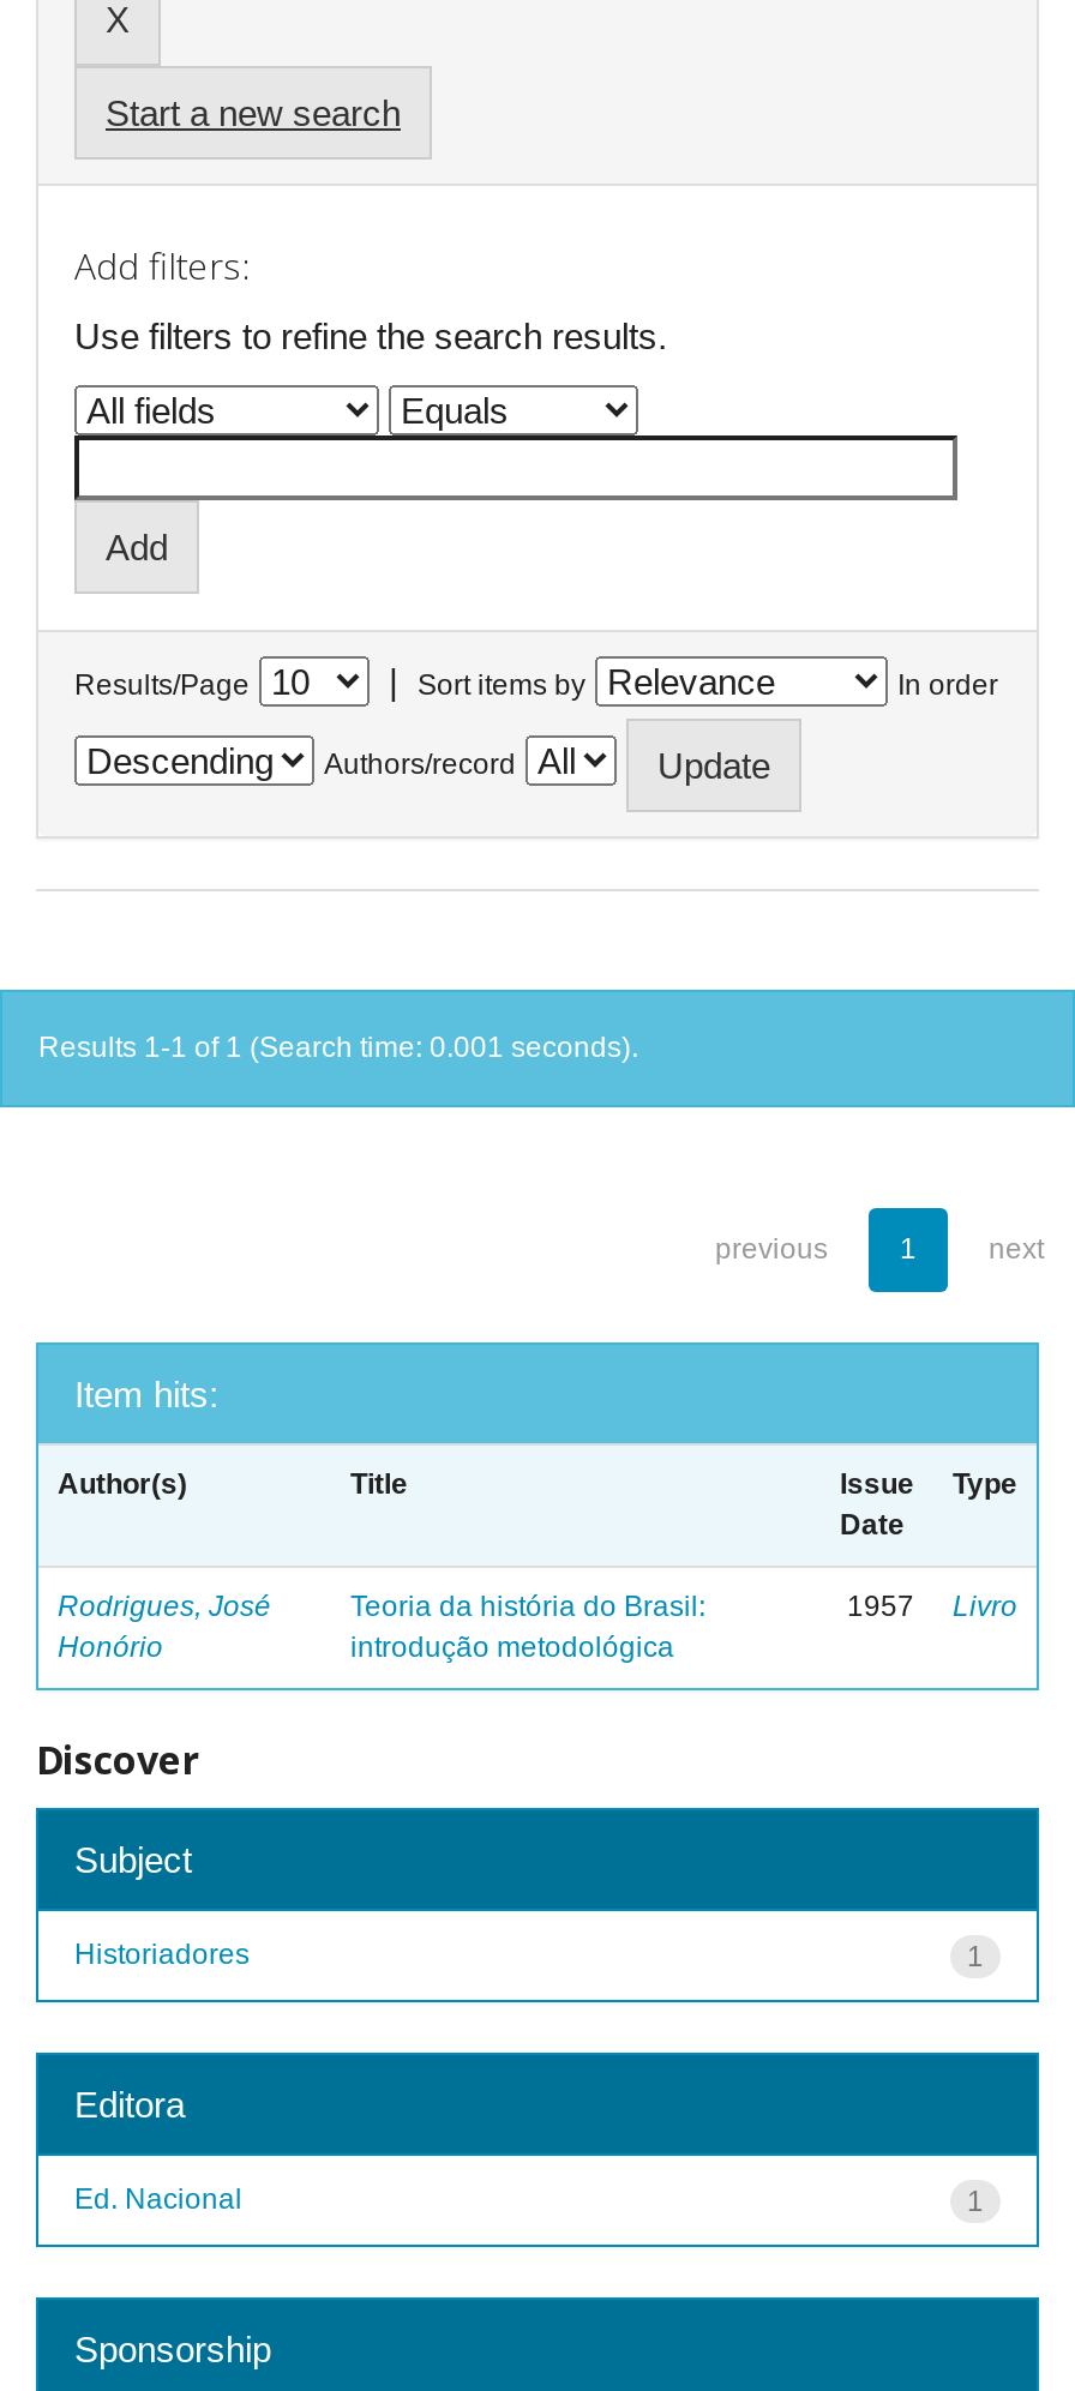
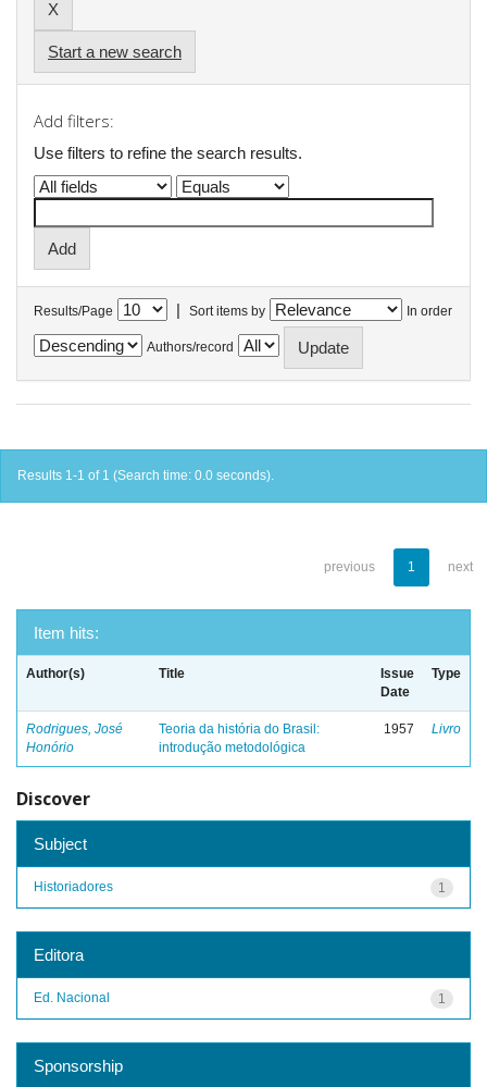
[38,1031,638,1064] Results 1-1 of 1 (Search time: 0.001 seconds). -> [17,468,274,483] Results 1-1 of 1 (Search time: 0.0 seconds).

